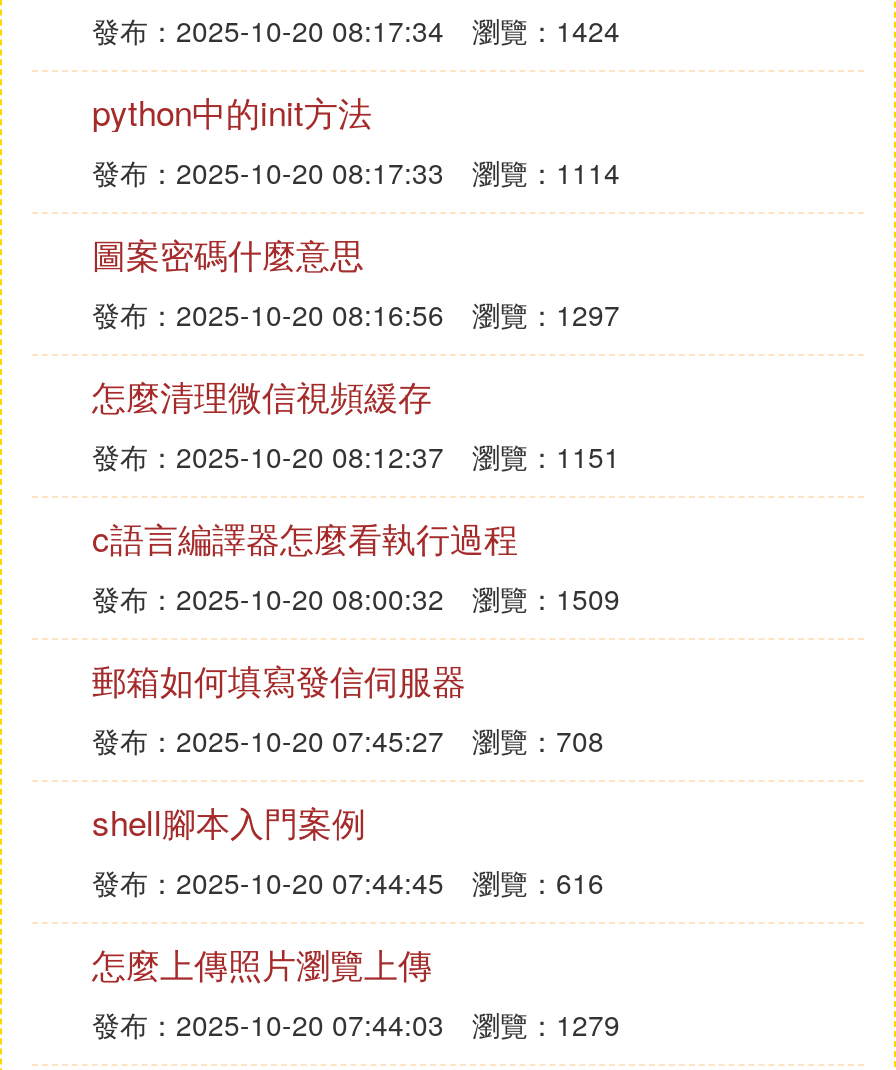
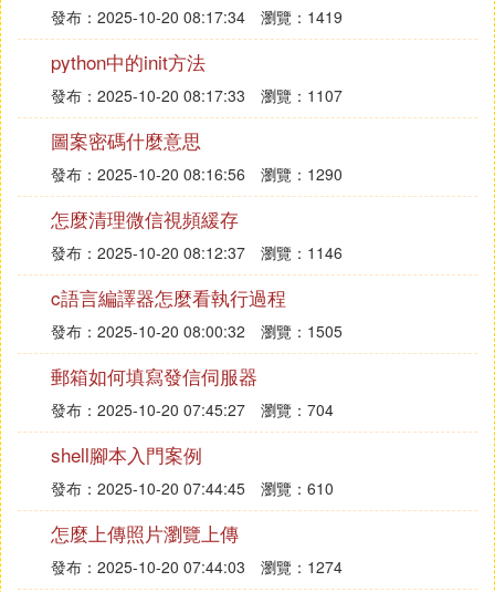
[92,10,620,50] 發布：2025-10-20 08:17:34 瀏覽：1424 -> [51,6,343,28] 發布：2025-10-20 08:17:34 瀏覽：1419
[92,152,620,192] 發布：2025-10-20 08:17:33 瀏覽：1114 -> [51,84,343,106] 發布：2025-10-20 08:17:33 瀏覽：1107
[92,294,620,334] 發布：2025-10-20 08:16:56 瀏覽：1297 -> [51,163,343,185] 發布：2025-10-20 08:16:56 瀏覽：1290
[92,436,620,476] 發布：2025-10-20 08:12:37 瀏覽：1151 -> [51,241,343,263] 發布：2025-10-20 08:12:37 瀏覽：1146
[92,578,620,618] 發布：2025-10-20 08:00:32 瀏覽：1509 -> [51,320,343,342] 發布：2025-10-20 08:00:32 瀏覽：1505
[92,720,604,760] 發布：2025-10-20 07:45:27 瀏覽：708 -> [51,398,334,420] 發布：2025-10-20 07:45:27 瀏覽：704
[92,862,604,902] 發布：2025-10-20 07:44:45 瀏覽：616 -> [51,477,334,499] 發布：2025-10-20 07:44:45 瀏覽：610
[92,1004,620,1044] 發布：2025-10-20 07:44:03 瀏覽：1279 -> [51,555,343,578] 發布：2025-10-20 07:44:03 瀏覽：1274

